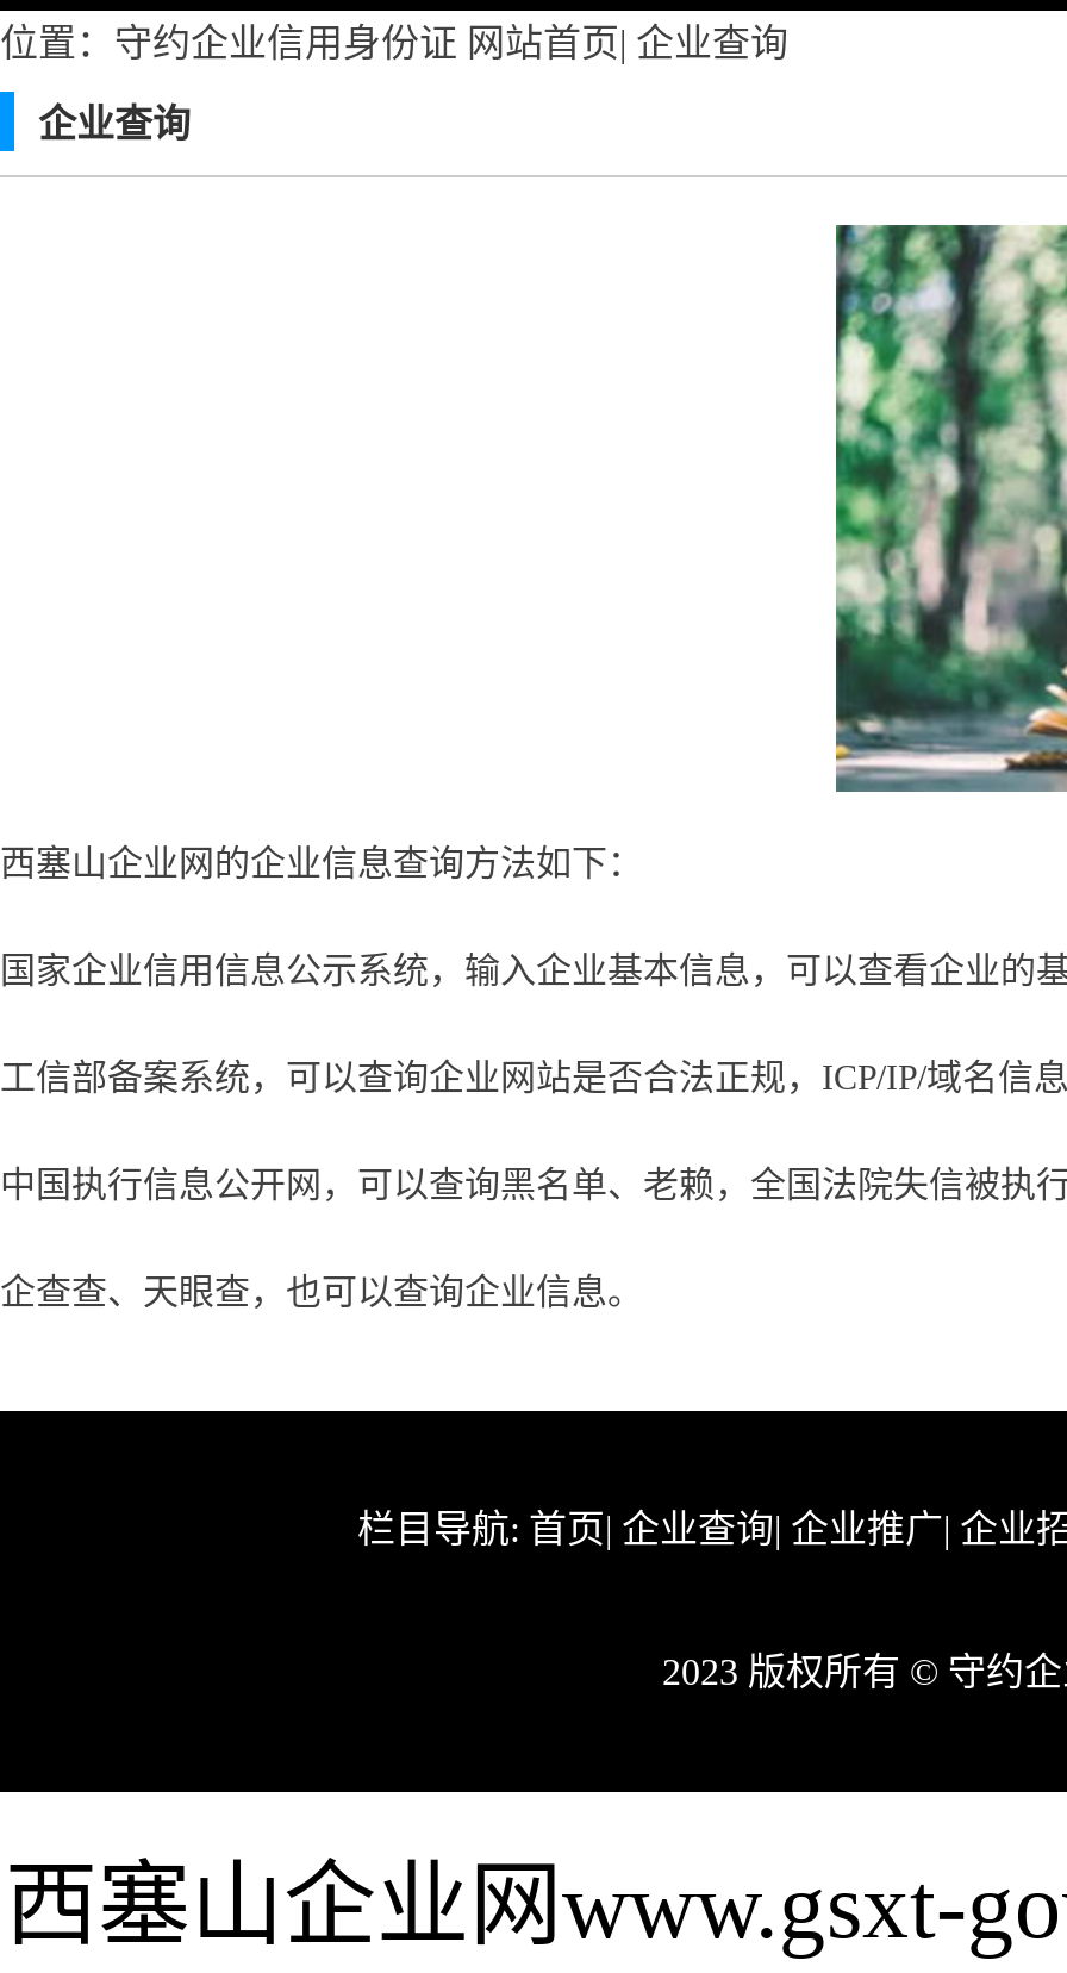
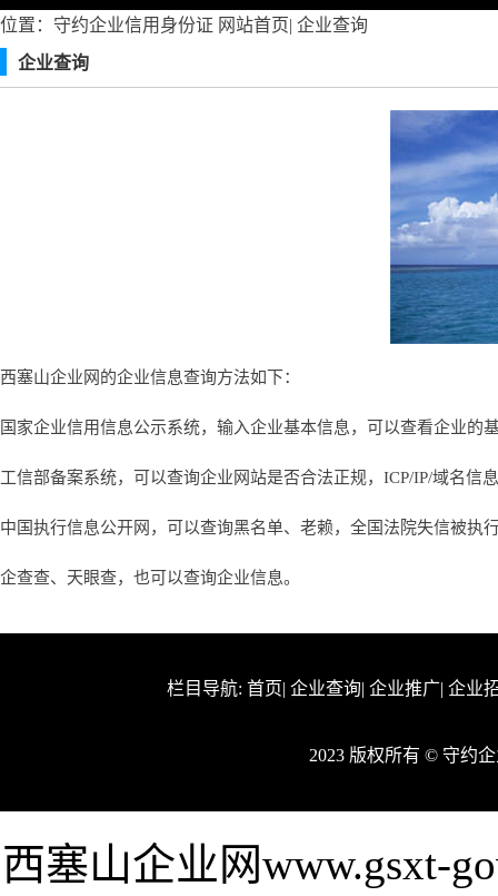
[834,223,1060,792] [image] -> [389,109,495,345] [image]

